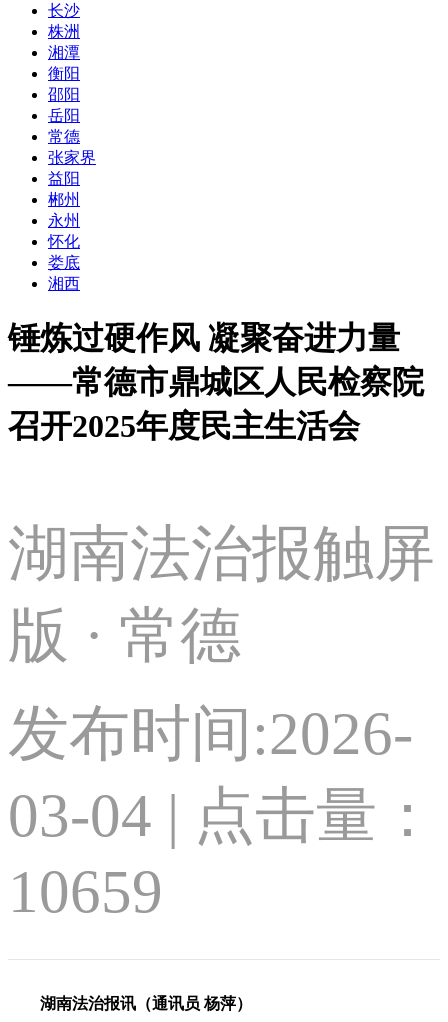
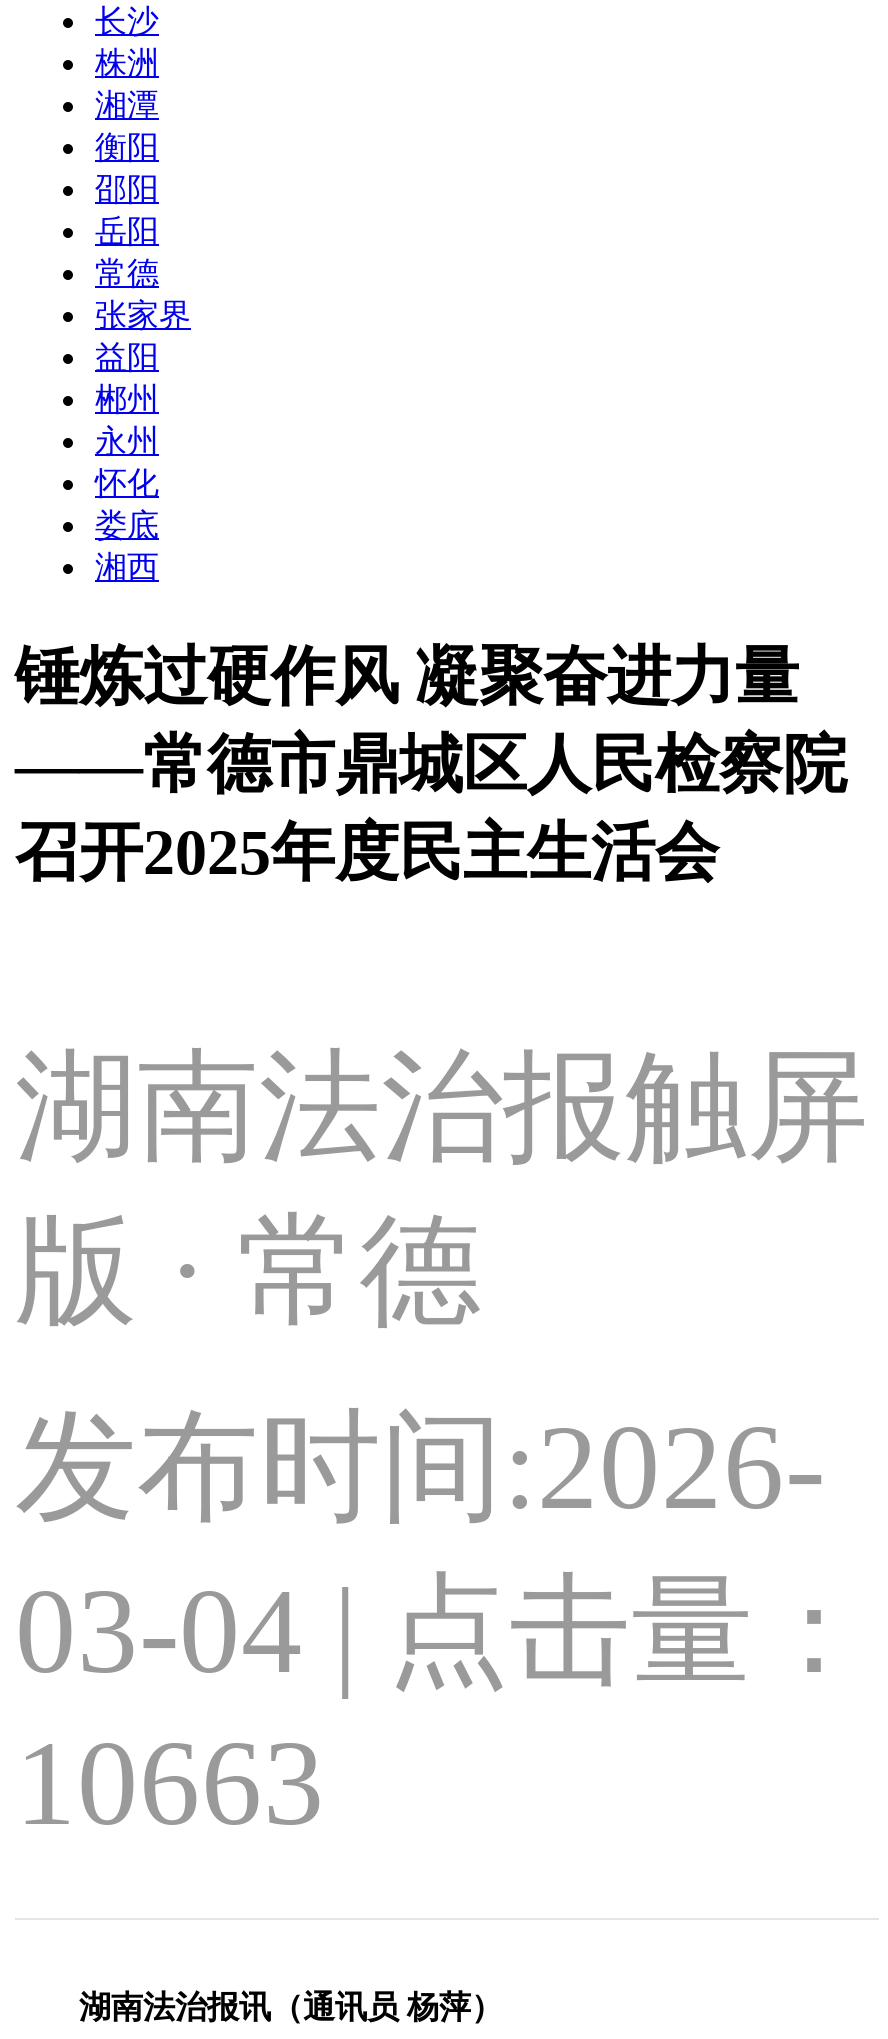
[8,858,163,925] 10659 -> [15,1716,325,1850] 10663

